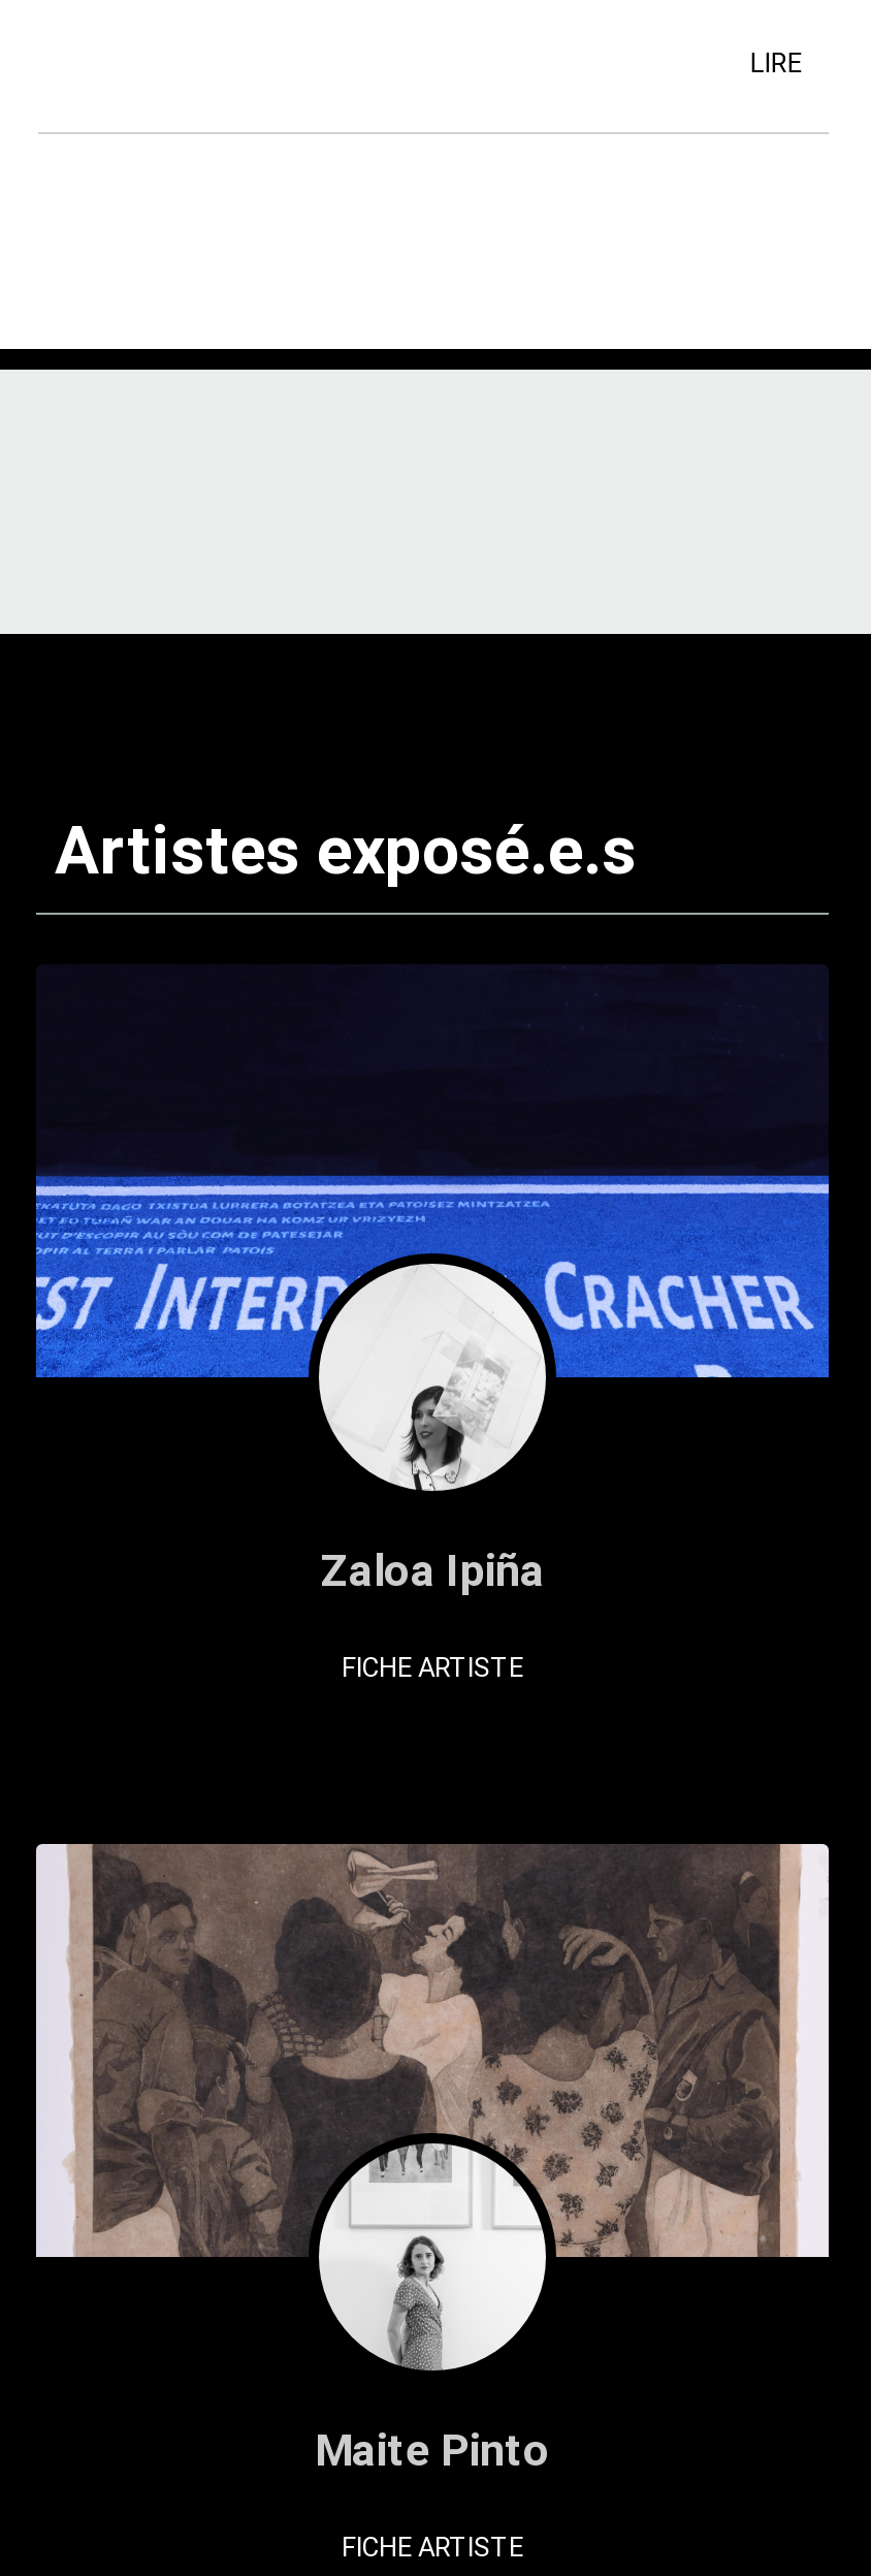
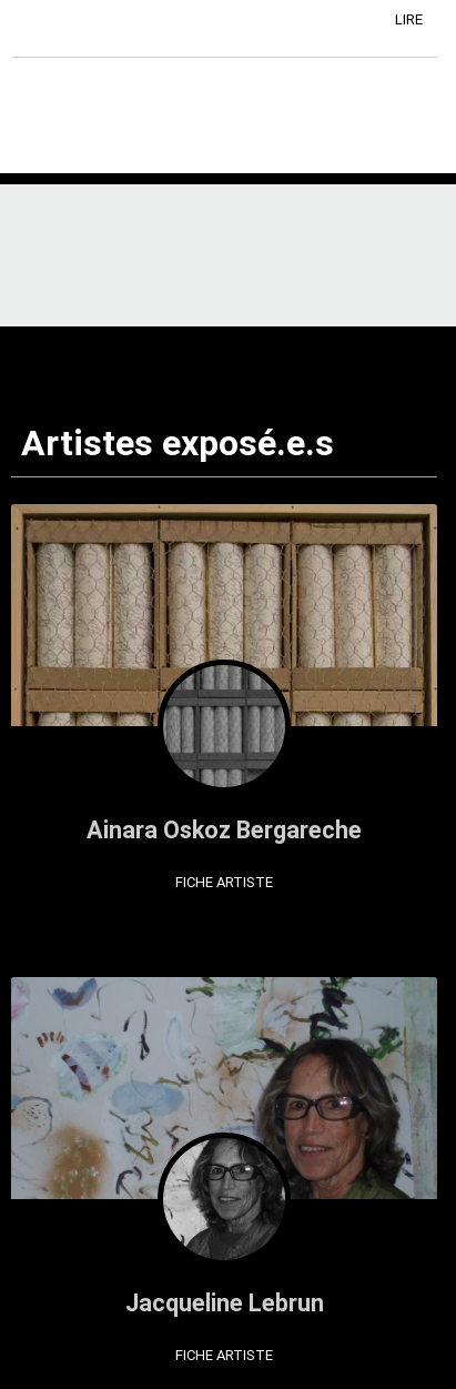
[34,964,831,1598] [image] | Zaloa Ipiña -> [10,503,438,845] [image] | Ainara Oskoz Bergareche
[36,1844,829,2478] [image] | Maite Pinto -> [10,977,436,1318] [image] | Jacqueline Lebrun

